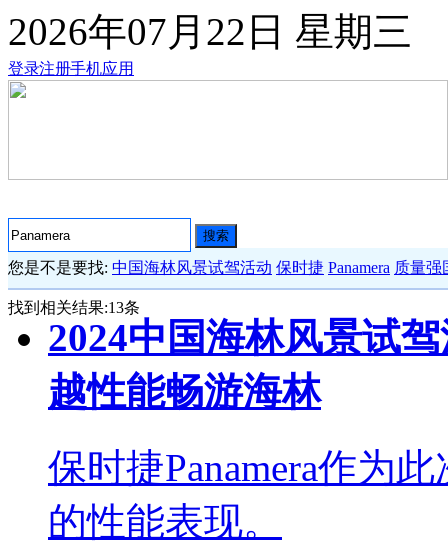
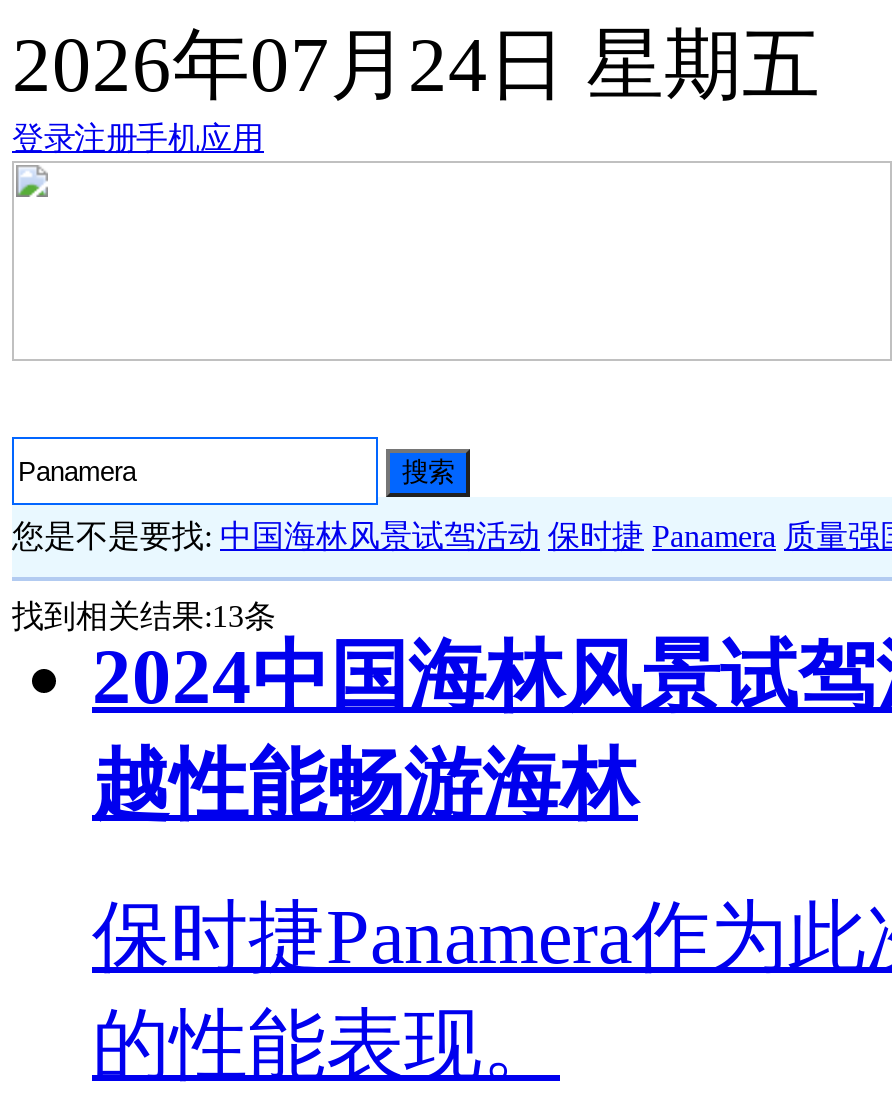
[8,10,412,53] 2026年07月22日 星期三 -> [12,21,820,107] 2026年07月24日 星期五

